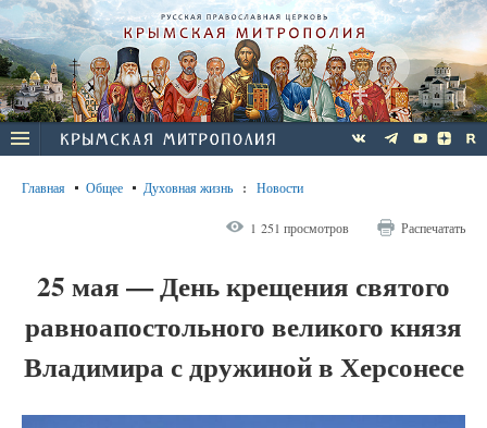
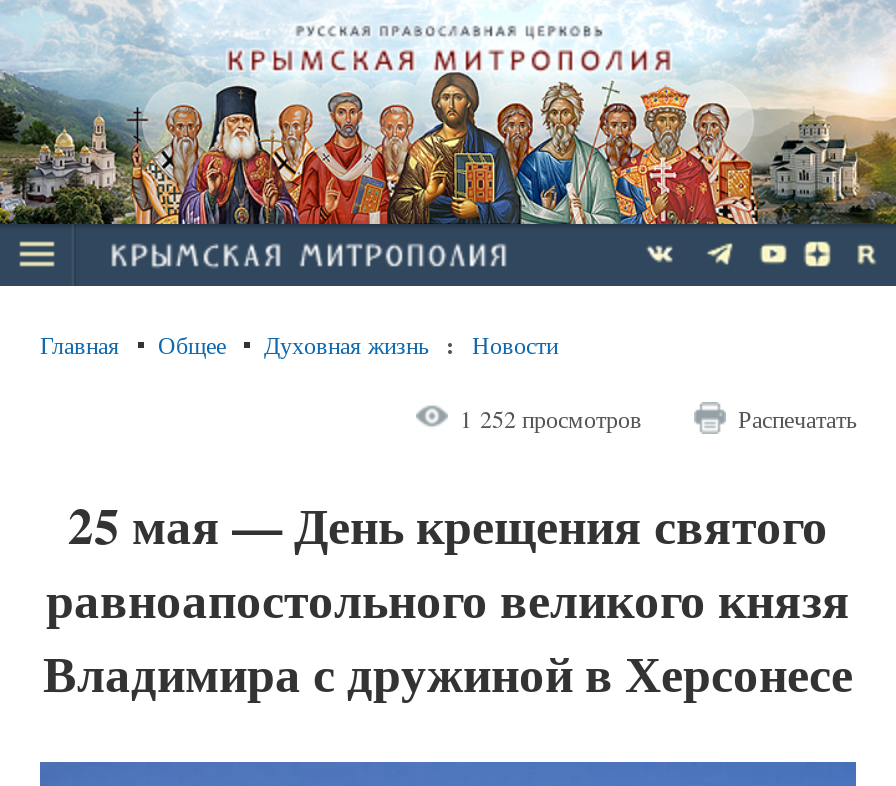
[250,219,349,236] 1 251 просмотров -> [460,402,642,434] 1 252 просмотров

